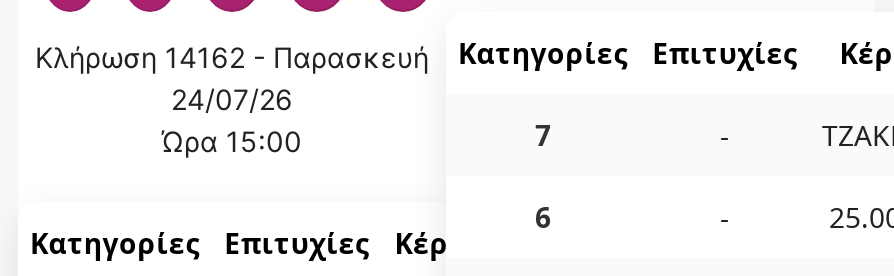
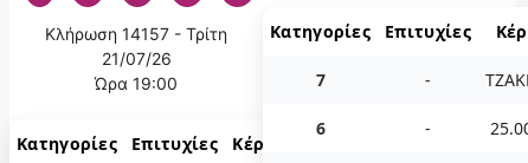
[35,39,429,157] Κλήρωση 14162 - Παρασκευή | 24/07/26 | Ώρα 15:00 -> [45,23,227,93] Κλήρωση 14157 - Τρίτη | 21/07/26 | Ώρα 19:00

